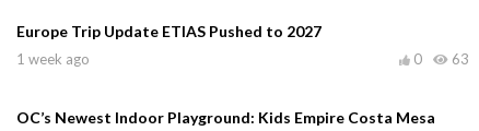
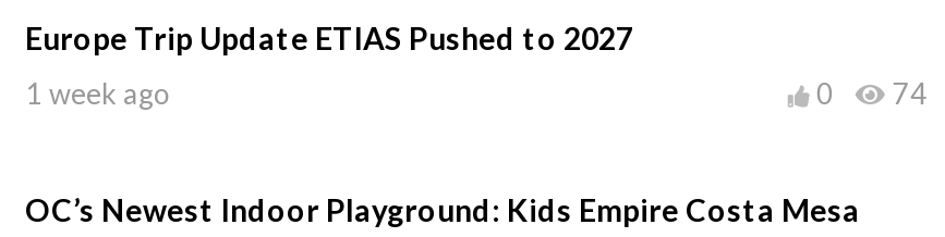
[413,50,469,67] 0 63 -> [816,75,927,110] 0 74

